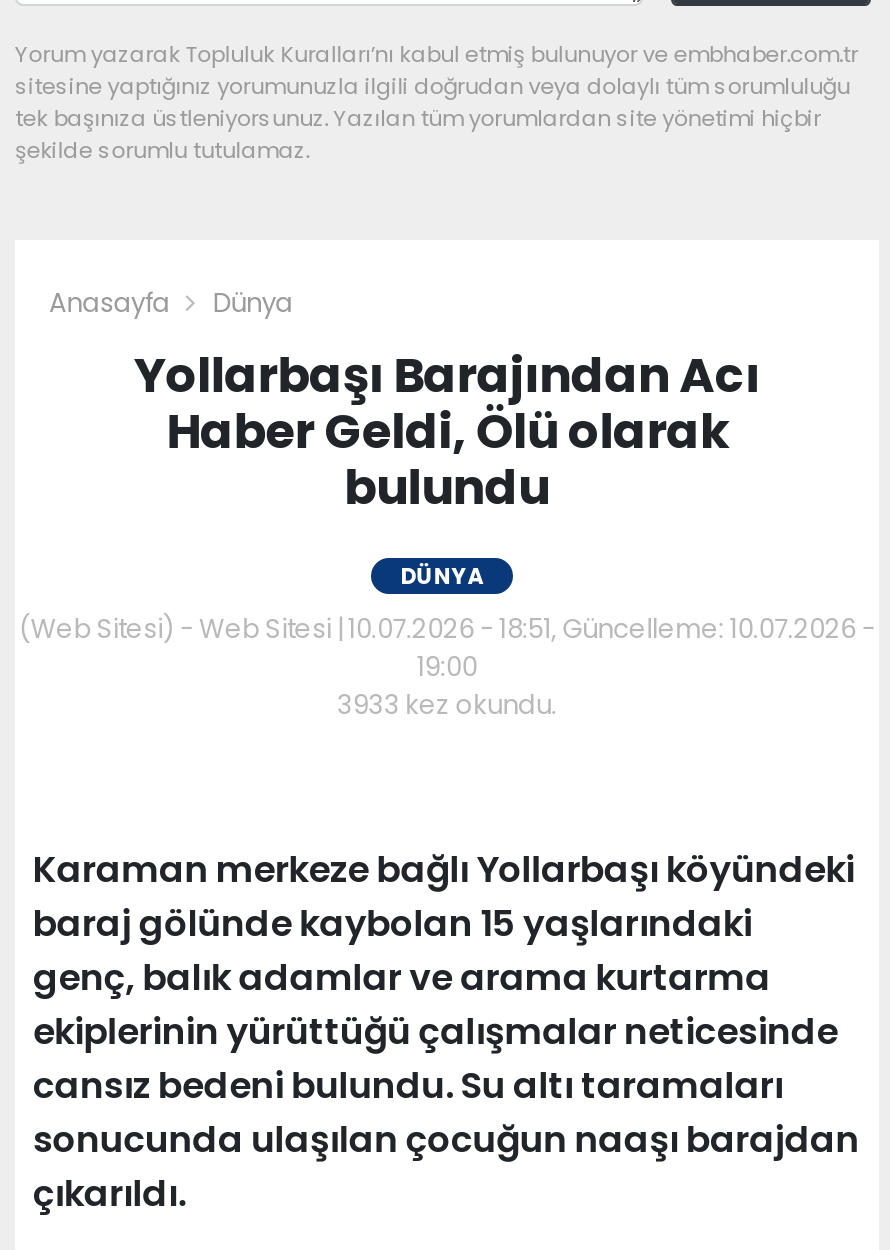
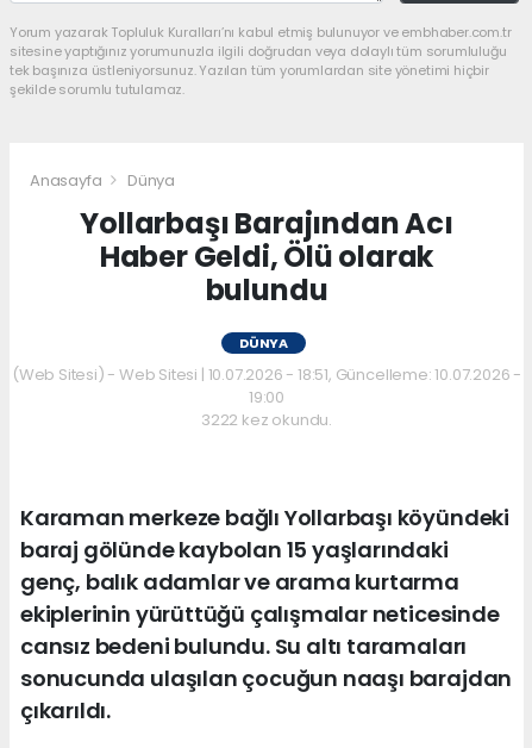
[337,686,557,724] 3933 kez okundu. -> [201,409,332,431] 3222 kez okundu.

